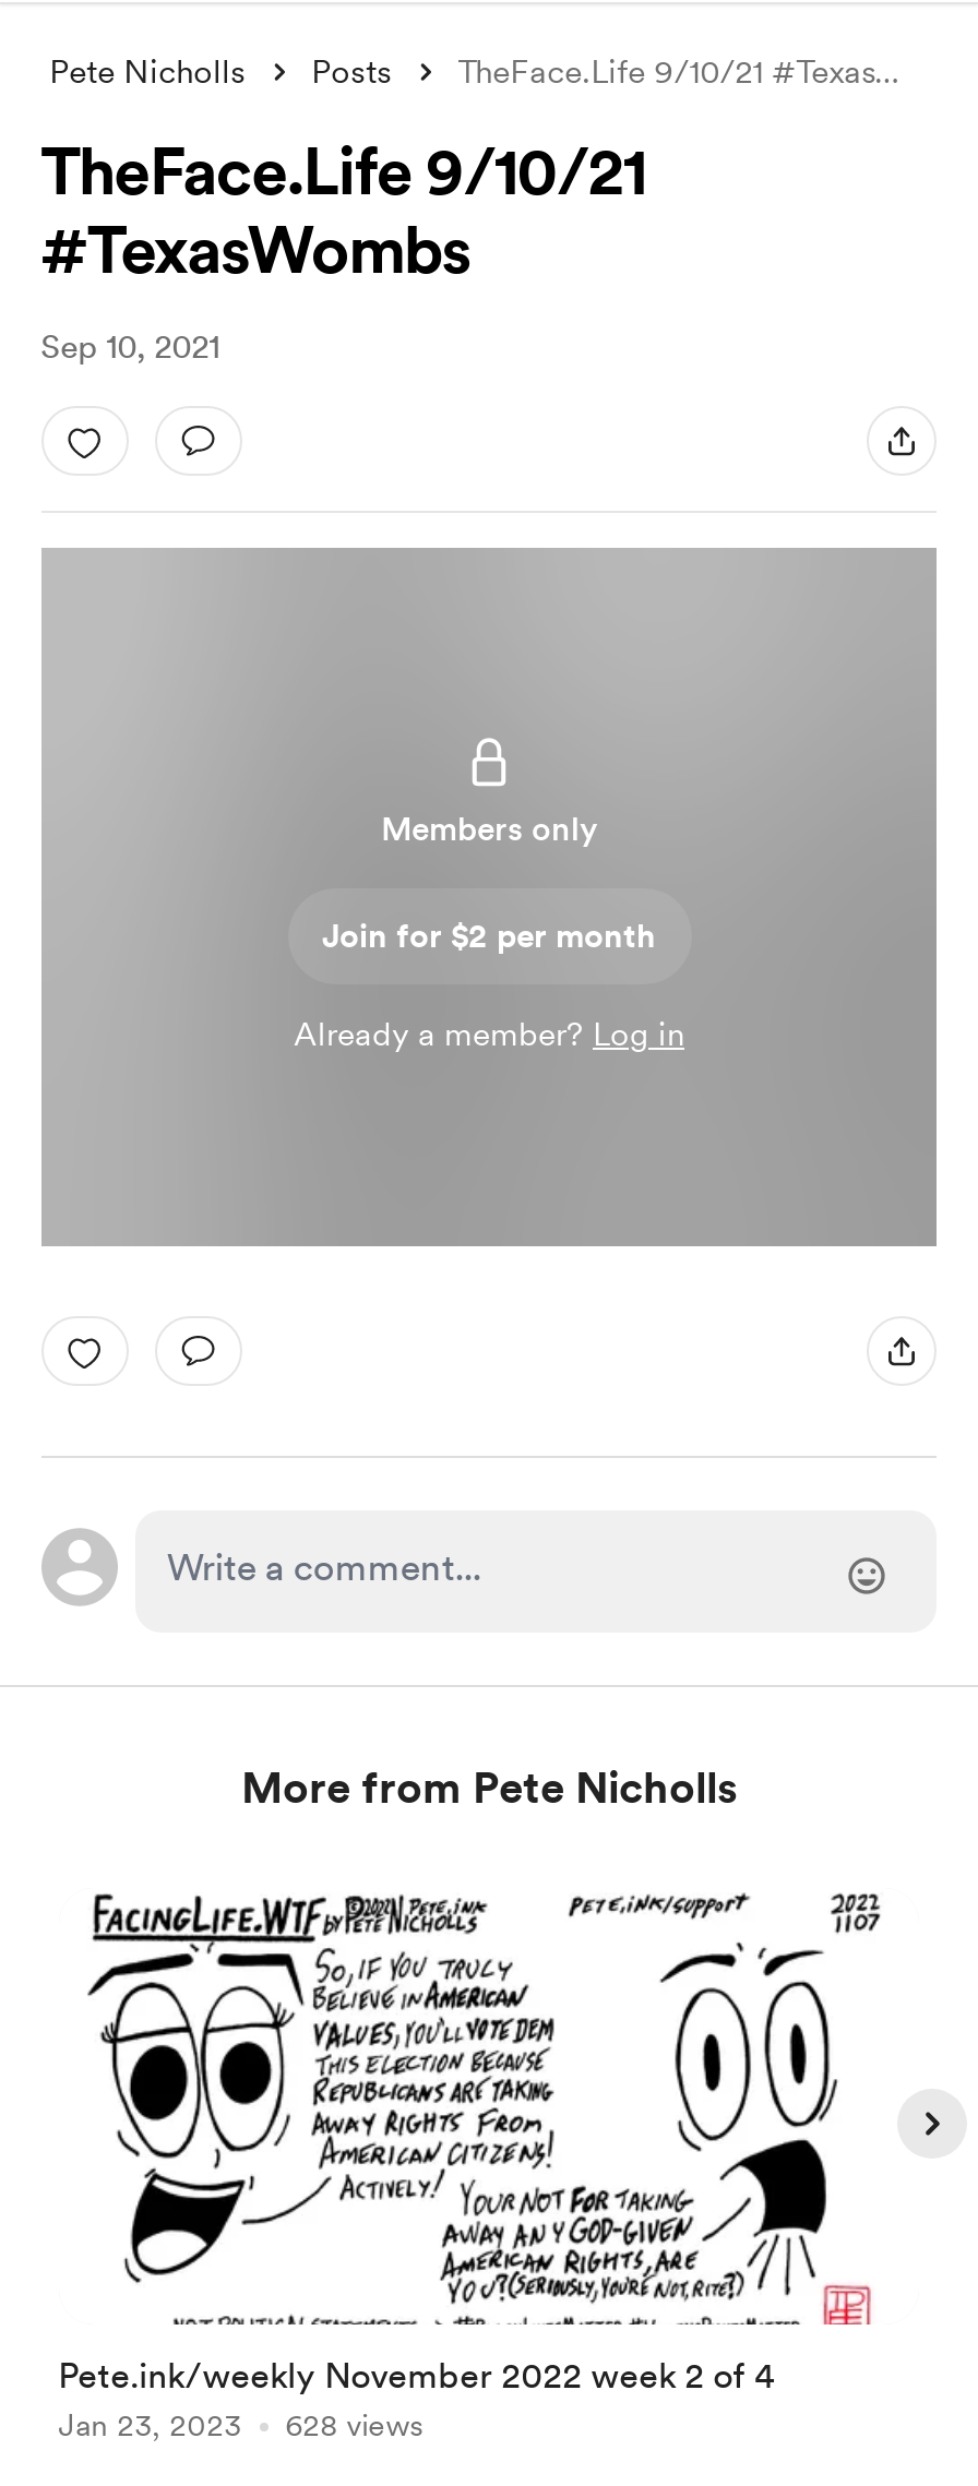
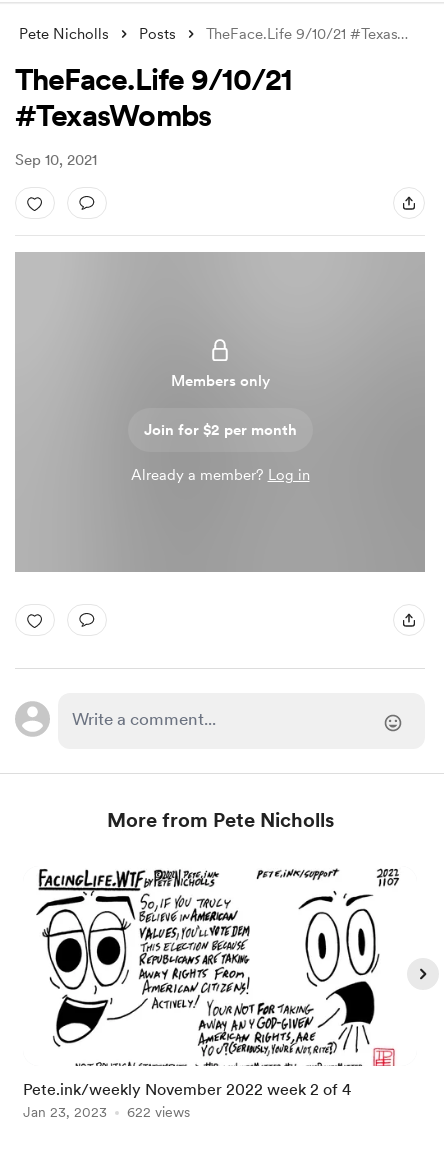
[58,2407,423,2442] Jan 23, 2023 628 views -> [23,1104,190,1120] Jan 23, 2023 622 views

